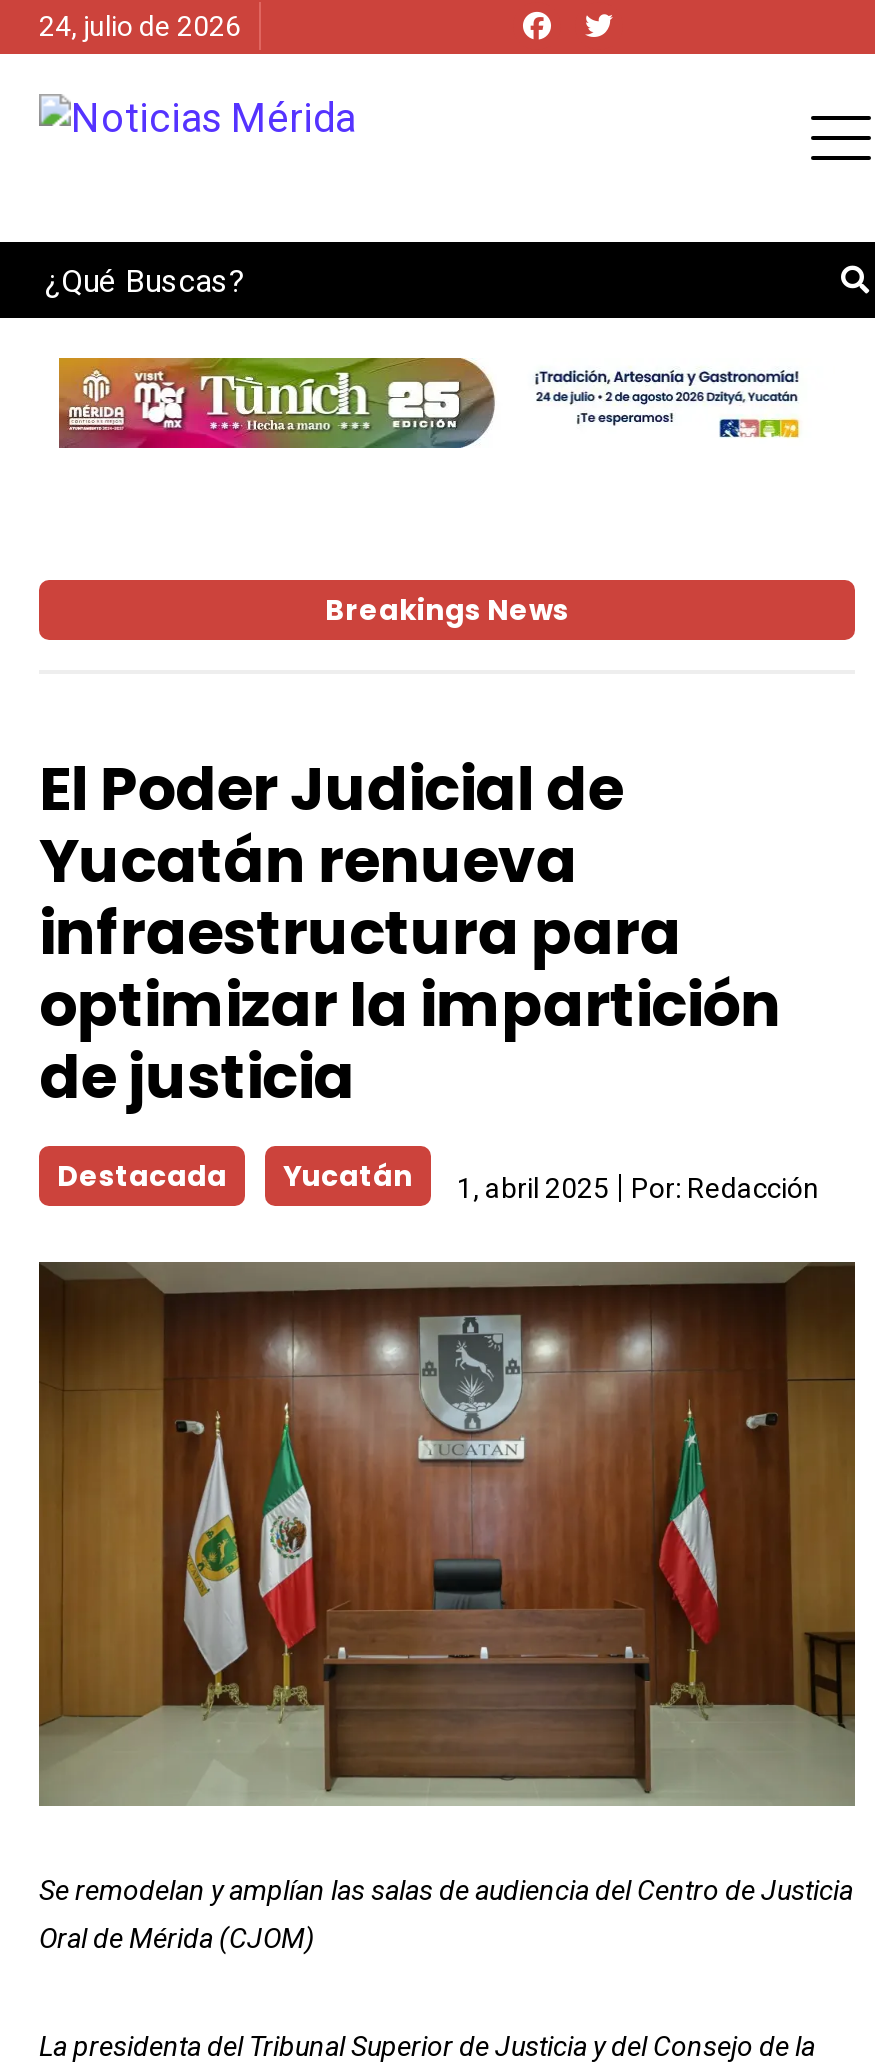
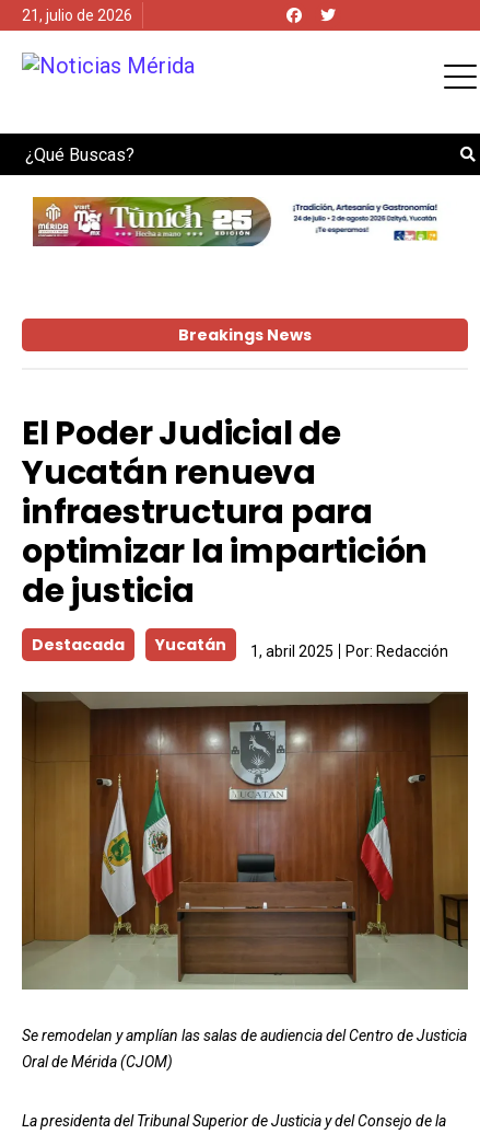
[39,10,241,42] 24, julio de 2026 -> [22,7,132,24] 21, julio de 2026

